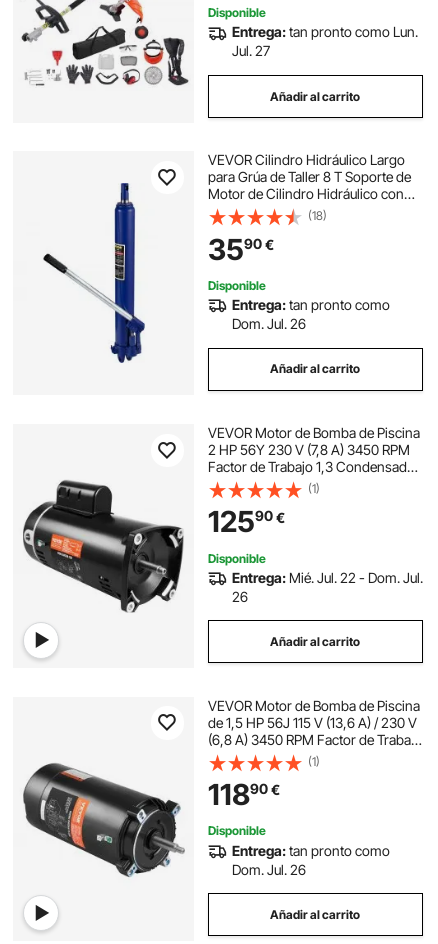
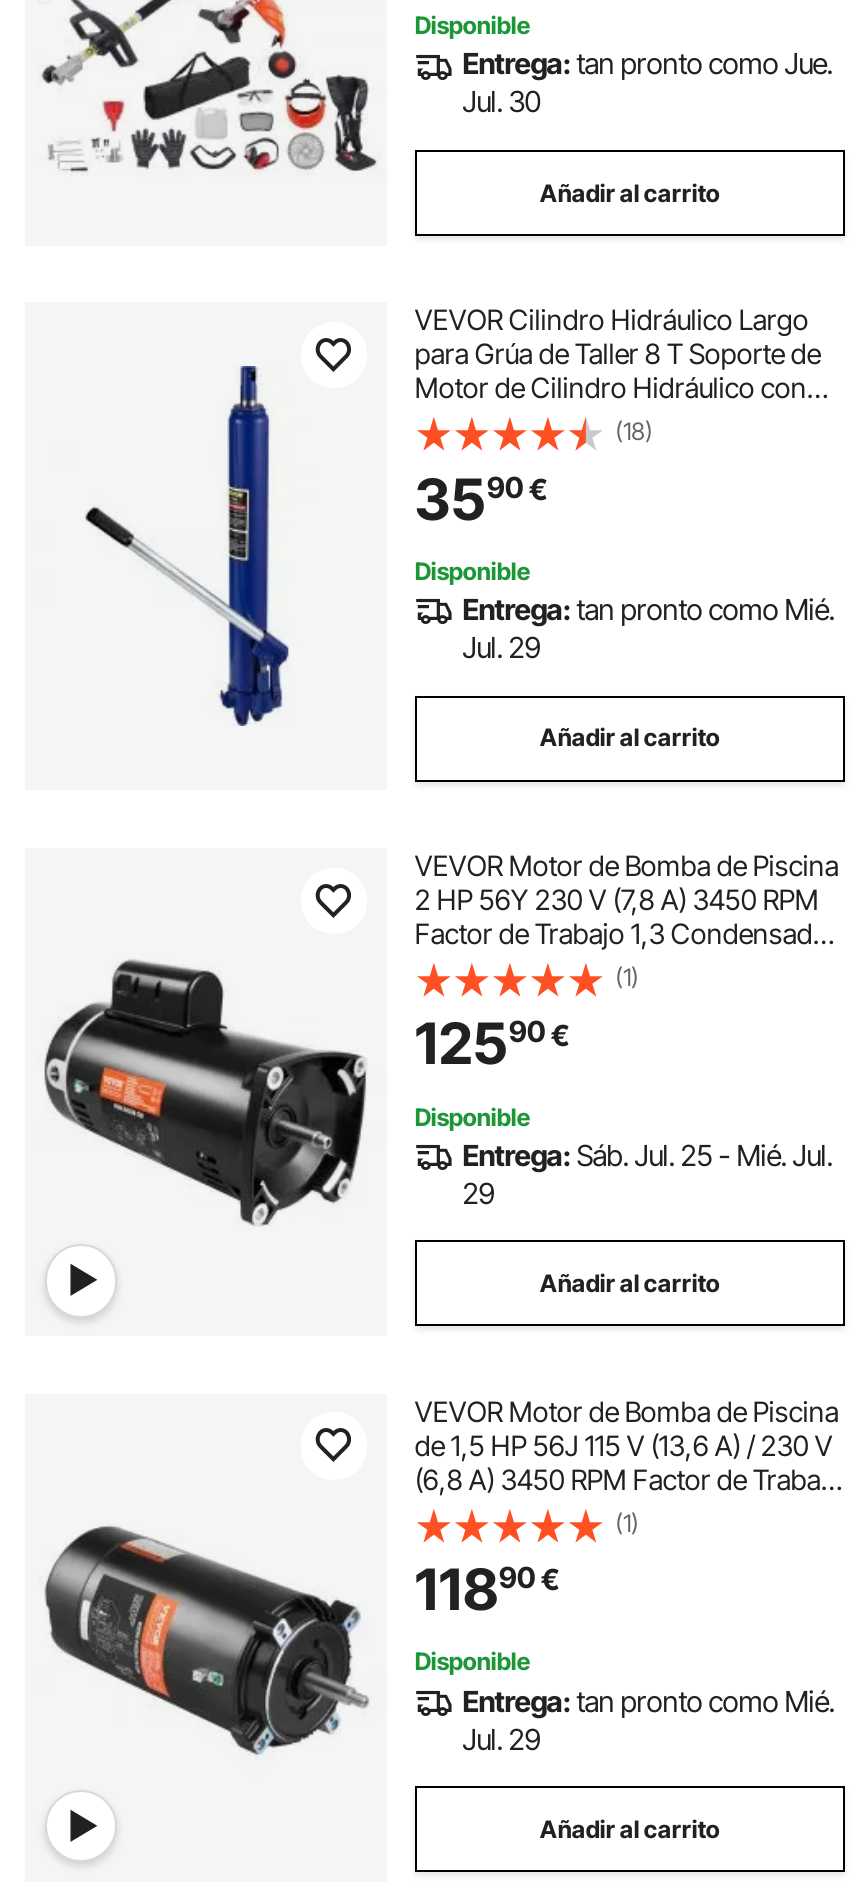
[232,23,418,40] Entrega: tan pronto como Lun. -> [462,47,832,81] Entrega: tan pronto como Jue.
[232,42,270,59] Jul. 27 -> [462,85,540,119] Jul. 30
[232,296,390,332] Entrega: tan pronto como | Dom. Jul. 26 -> [462,592,834,664] Entrega: tan pronto como Mié. | Jul. 29
[232,569,423,586] Entrega: Mié. Jul. 22 - Dom. Jul. -> [462,1138,832,1172] Entrega: Sáb. Jul. 25 - Mié. Jul.
[232,588,248,605] 26 -> [462,1176,494,1210] 29
[232,842,390,878] Entrega: tan pronto como | Dom. Jul. 26 -> [462,1684,834,1756] Entrega: tan pronto como Mié. | Jul. 29

